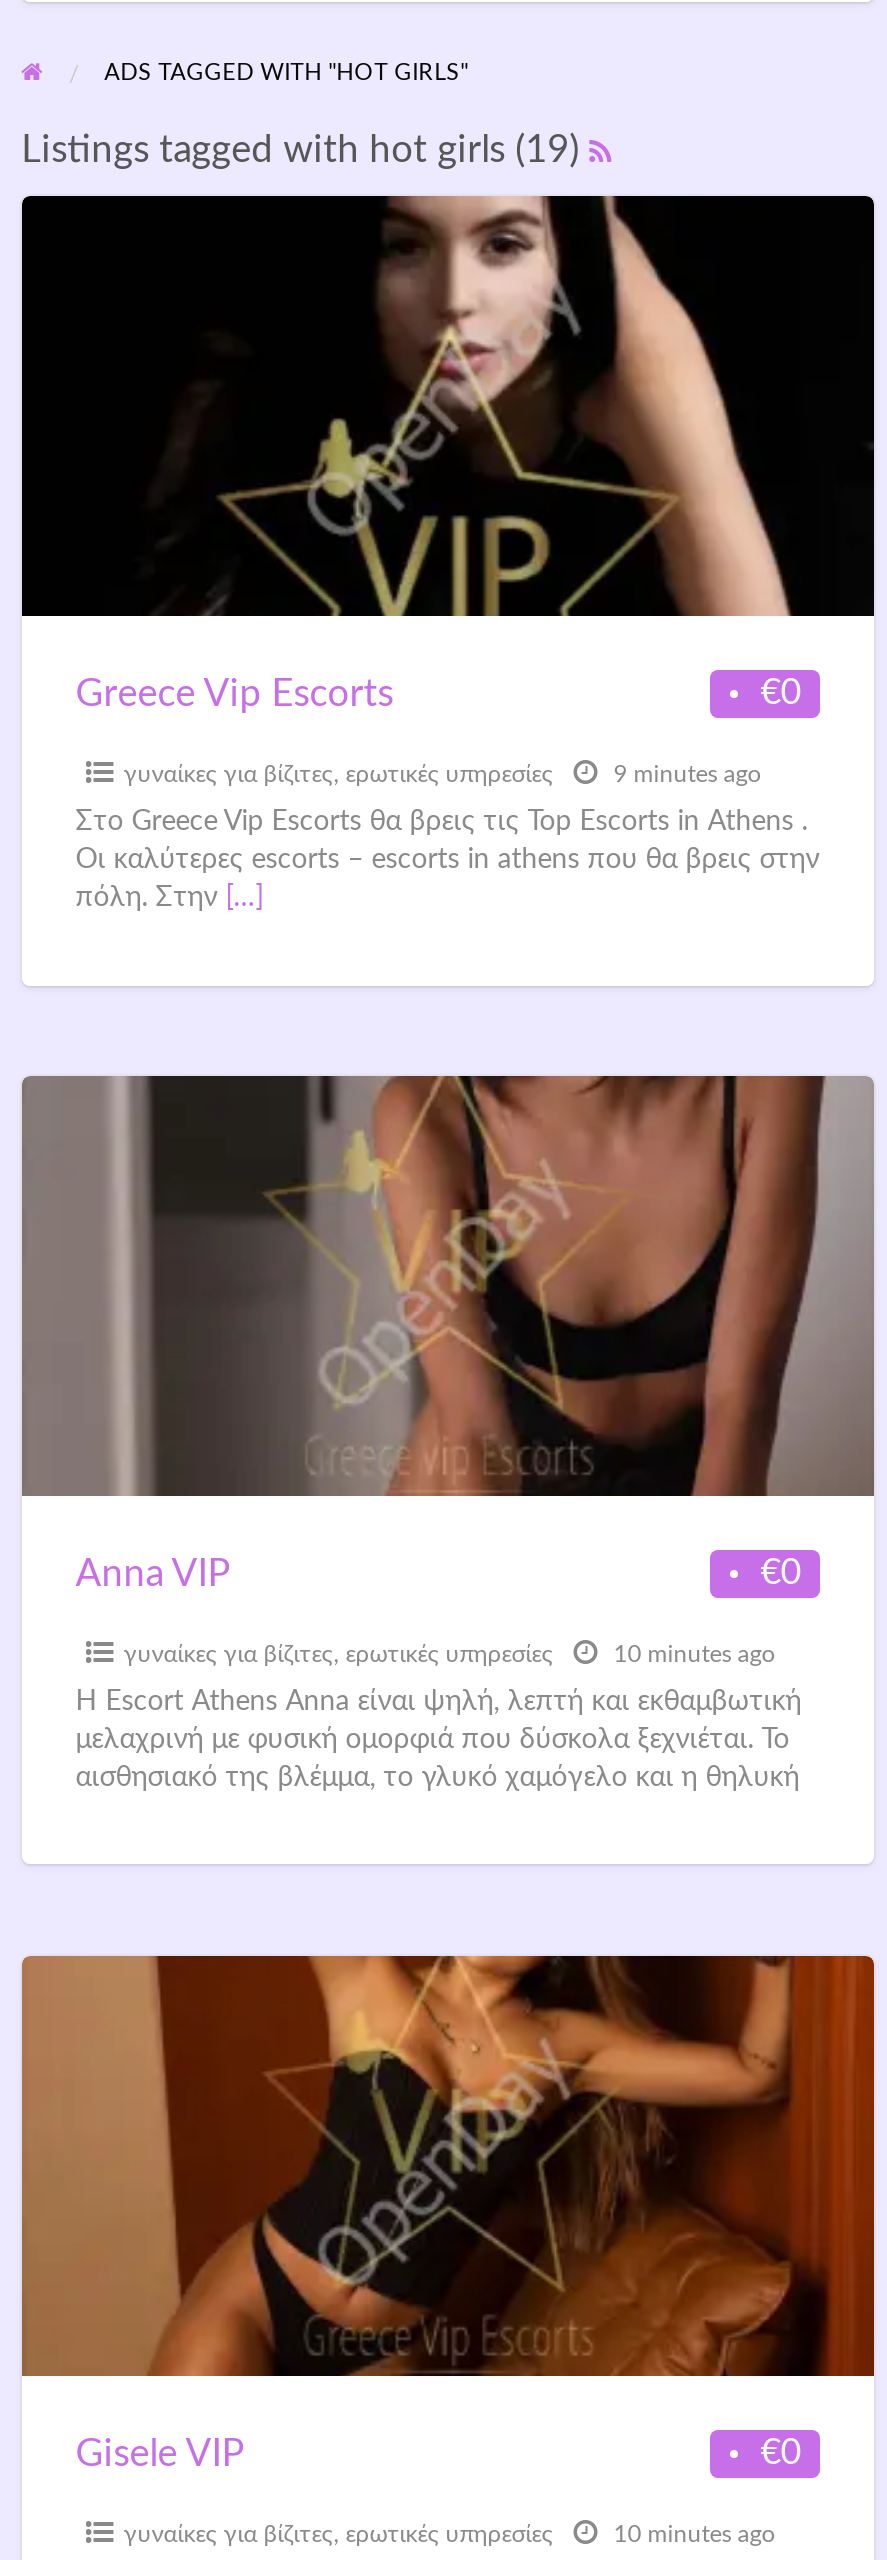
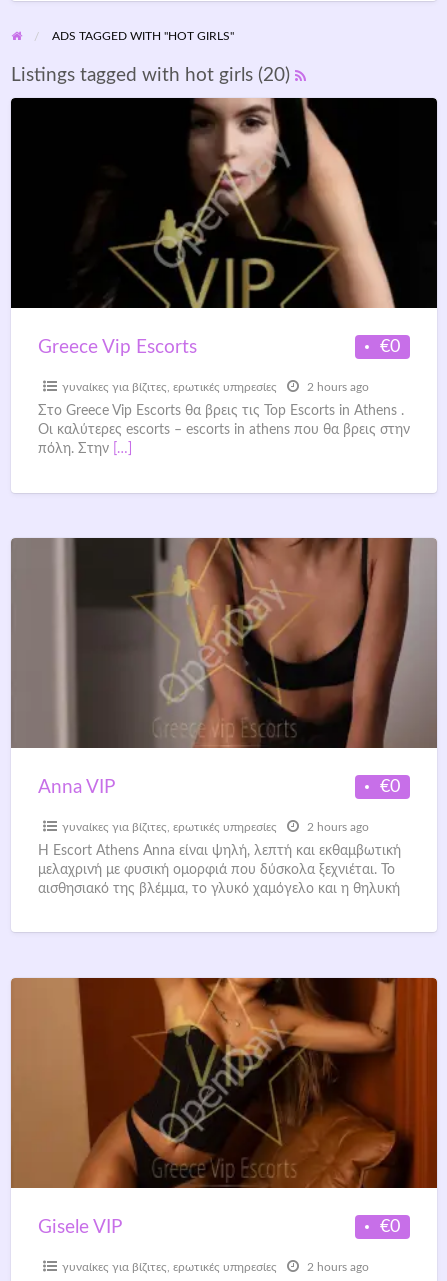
[21,133,589,171] Listings tagged with hot girls (19) -> [11,66,295,85] Listings tagged with hot girls (20)
[607,762,761,786] 9 minutes ago -> [304,381,369,393] 2 hours ago
[607,1642,775,1666] 10 minutes ago -> [304,821,369,833] 2 hours ago
[607,2521,775,2545] 10 minutes ago -> [304,1261,369,1273] 2 hours ago

